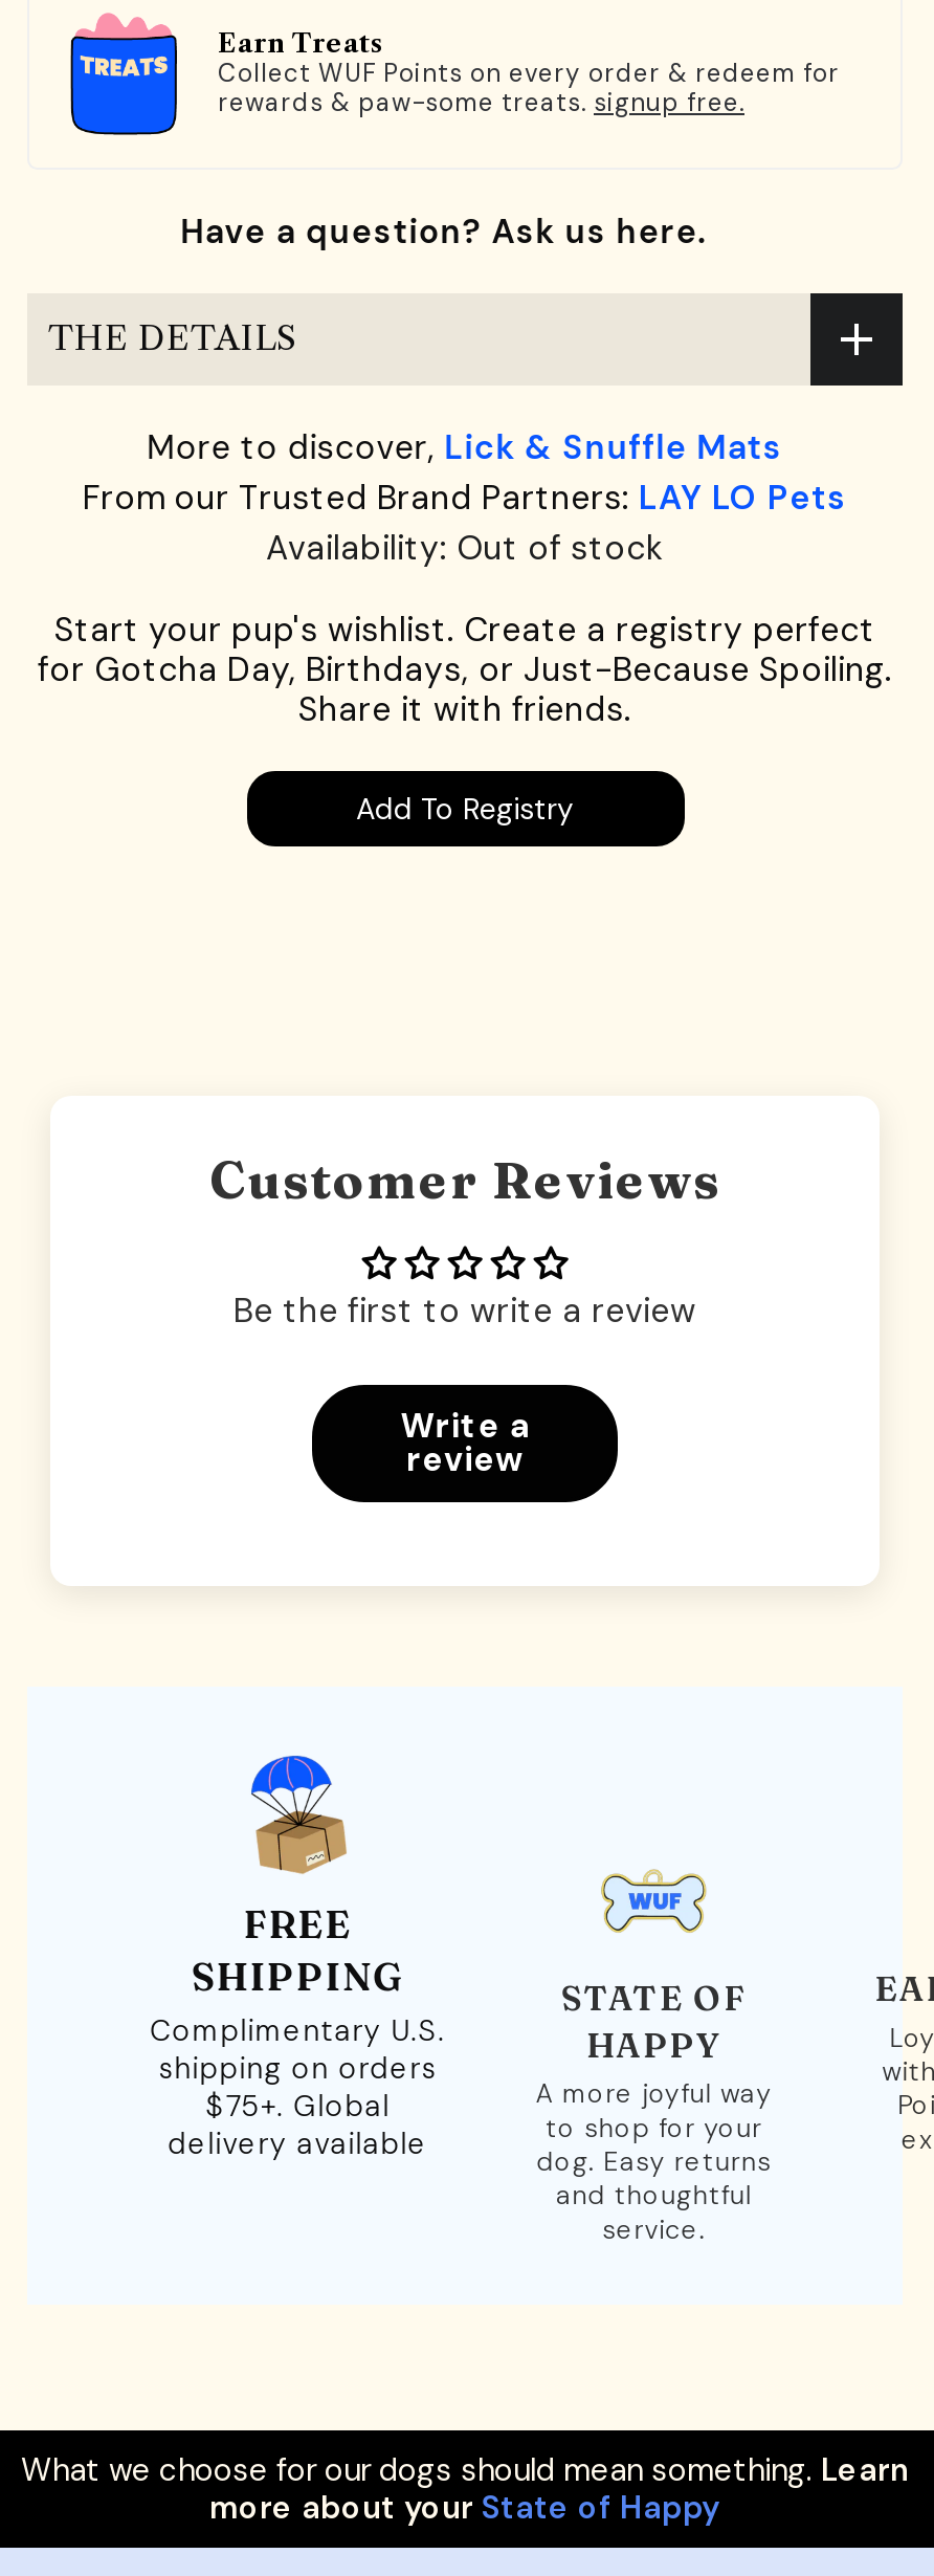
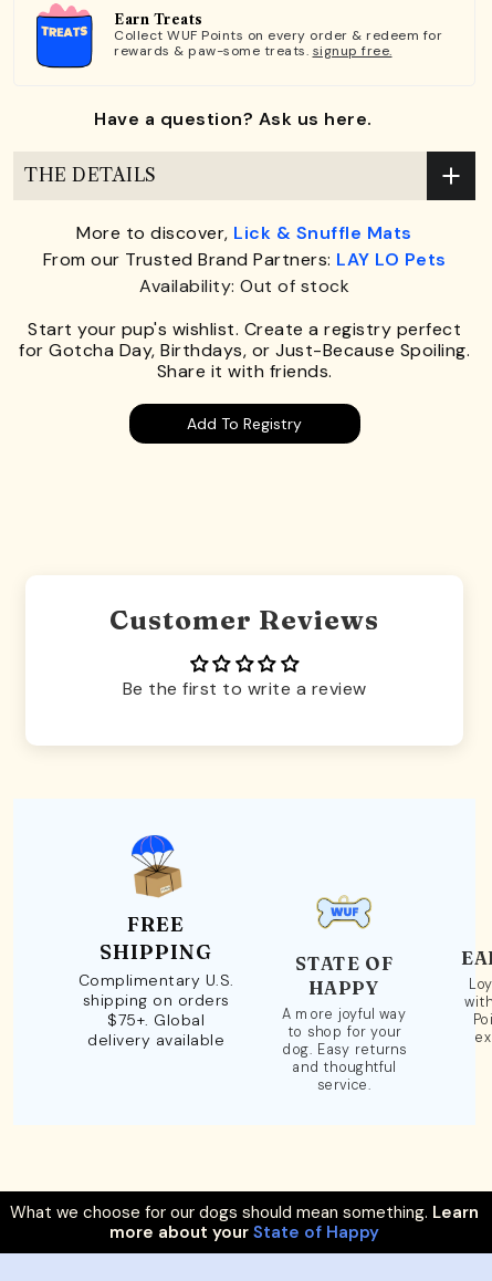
[400,1404,529,1481] Write a | review -> none

